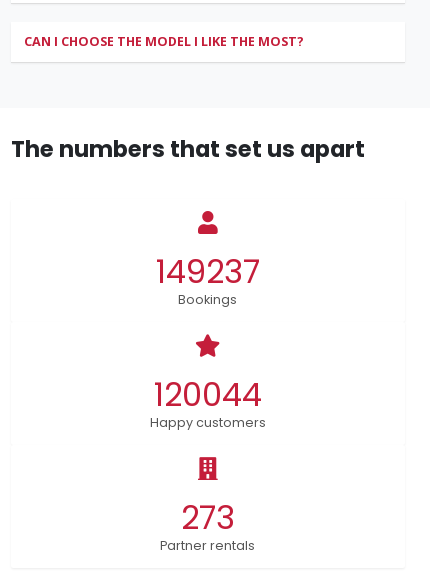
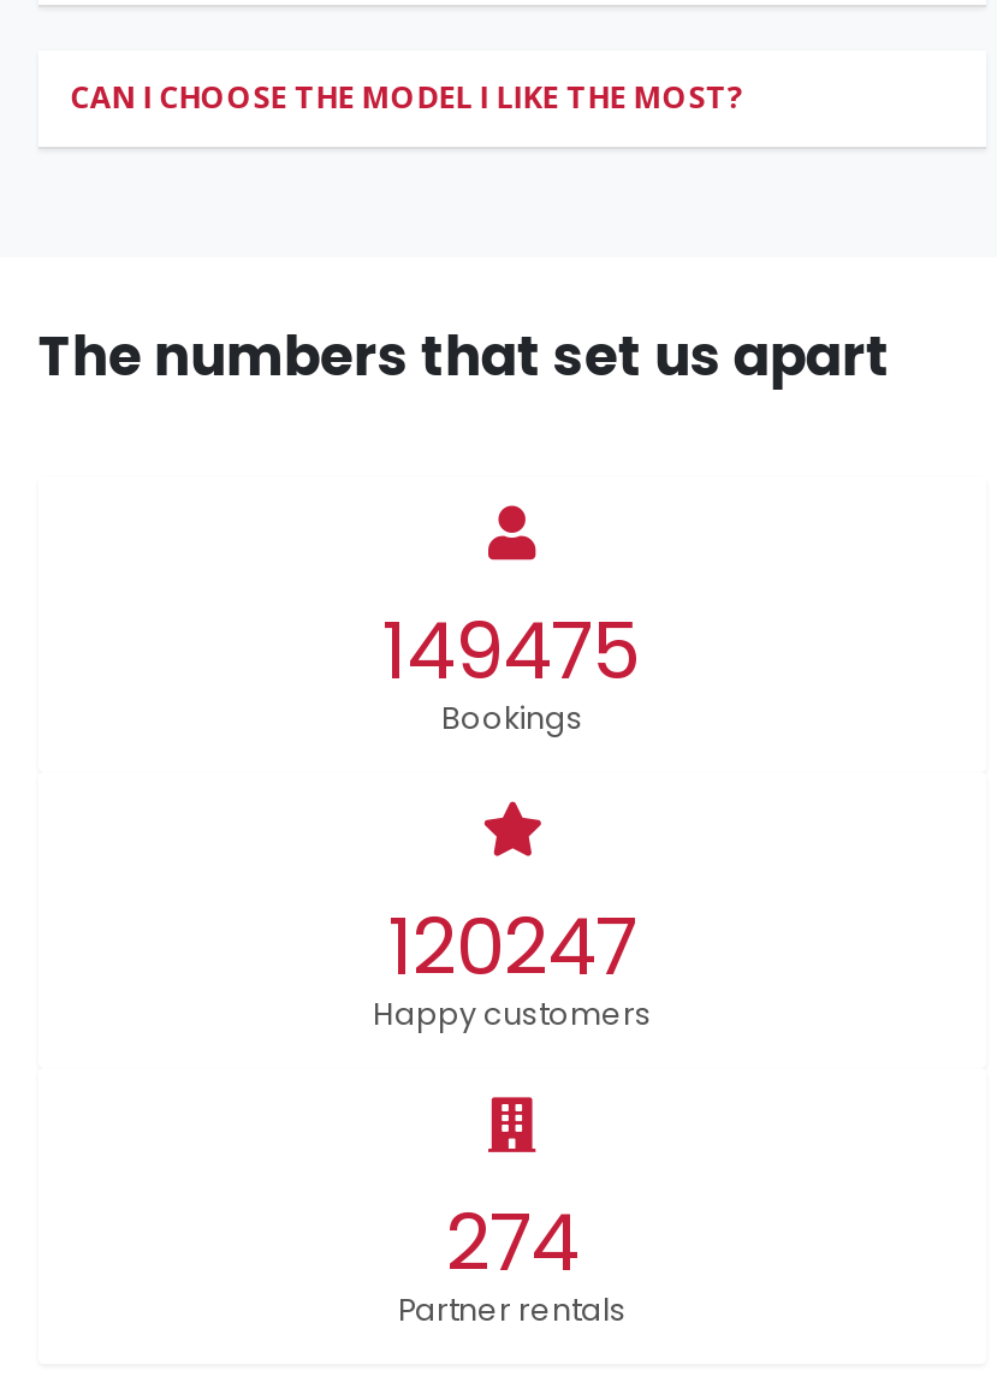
[156,249,260,294] 149237 -> [382,597,642,706] 149475
[154,372,262,417] 120044 -> [388,893,636,1001] 120247
[181,495,235,540] 273 -> [446,1189,578,1297] 274

